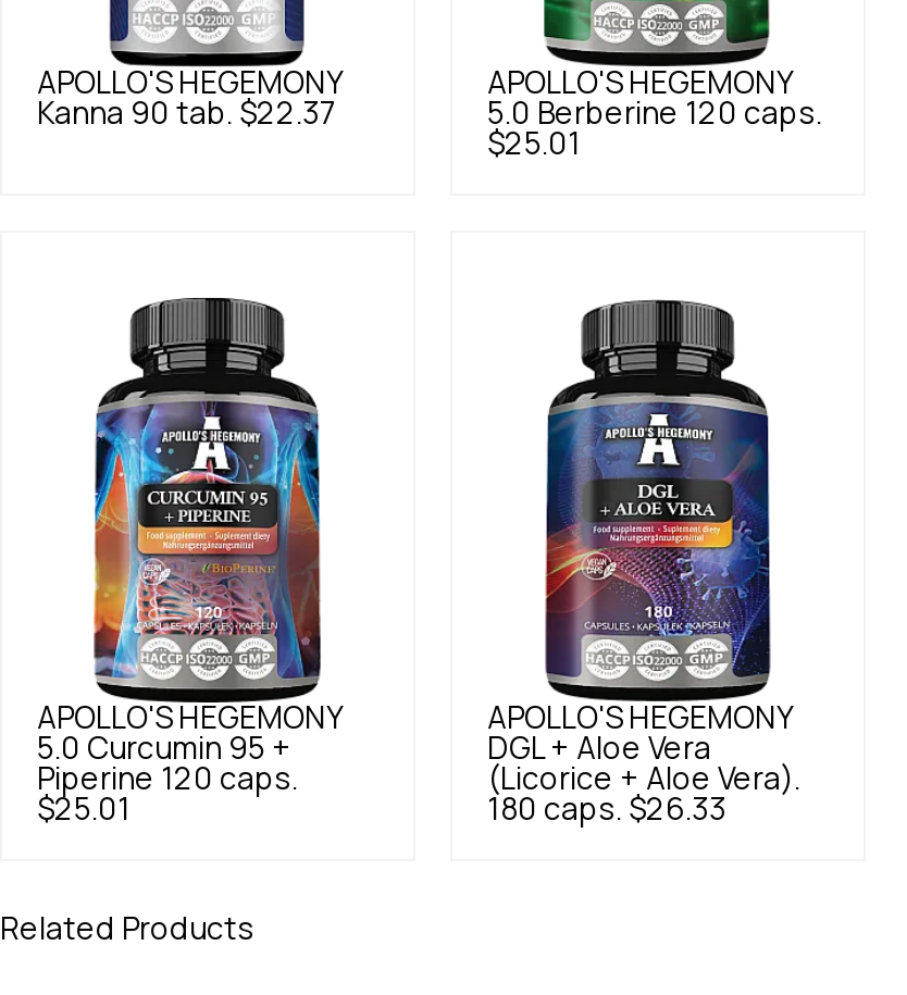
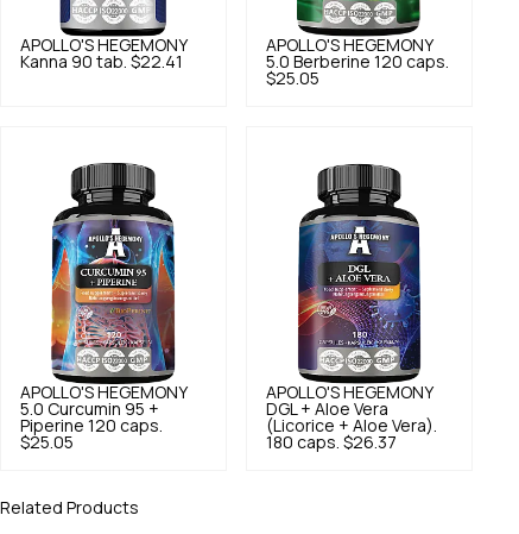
[37,98,337,129] Kanna 90 tab. $22.37 -> [20,54,183,70] Kanna 90 tab. $22.41
[487,129,581,159] $25.01 -> [266,70,319,87] $25.05
[37,794,131,825] $25.01 -> [20,434,74,451] $25.05
[487,794,726,825] 180 caps. $26.33 -> [266,434,397,451] 180 caps. $26.37

